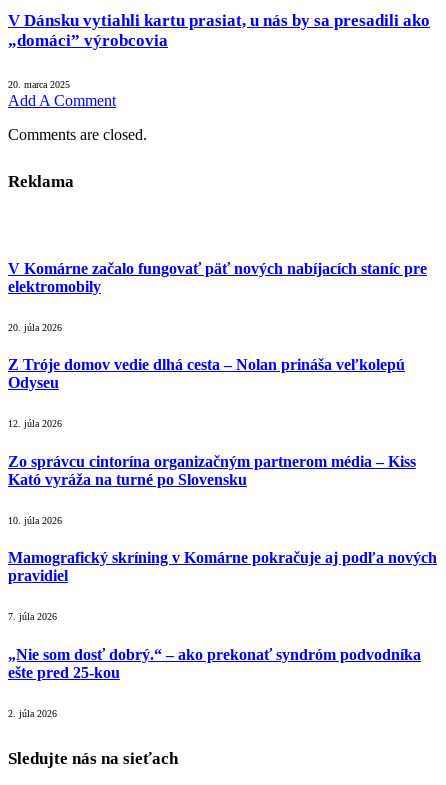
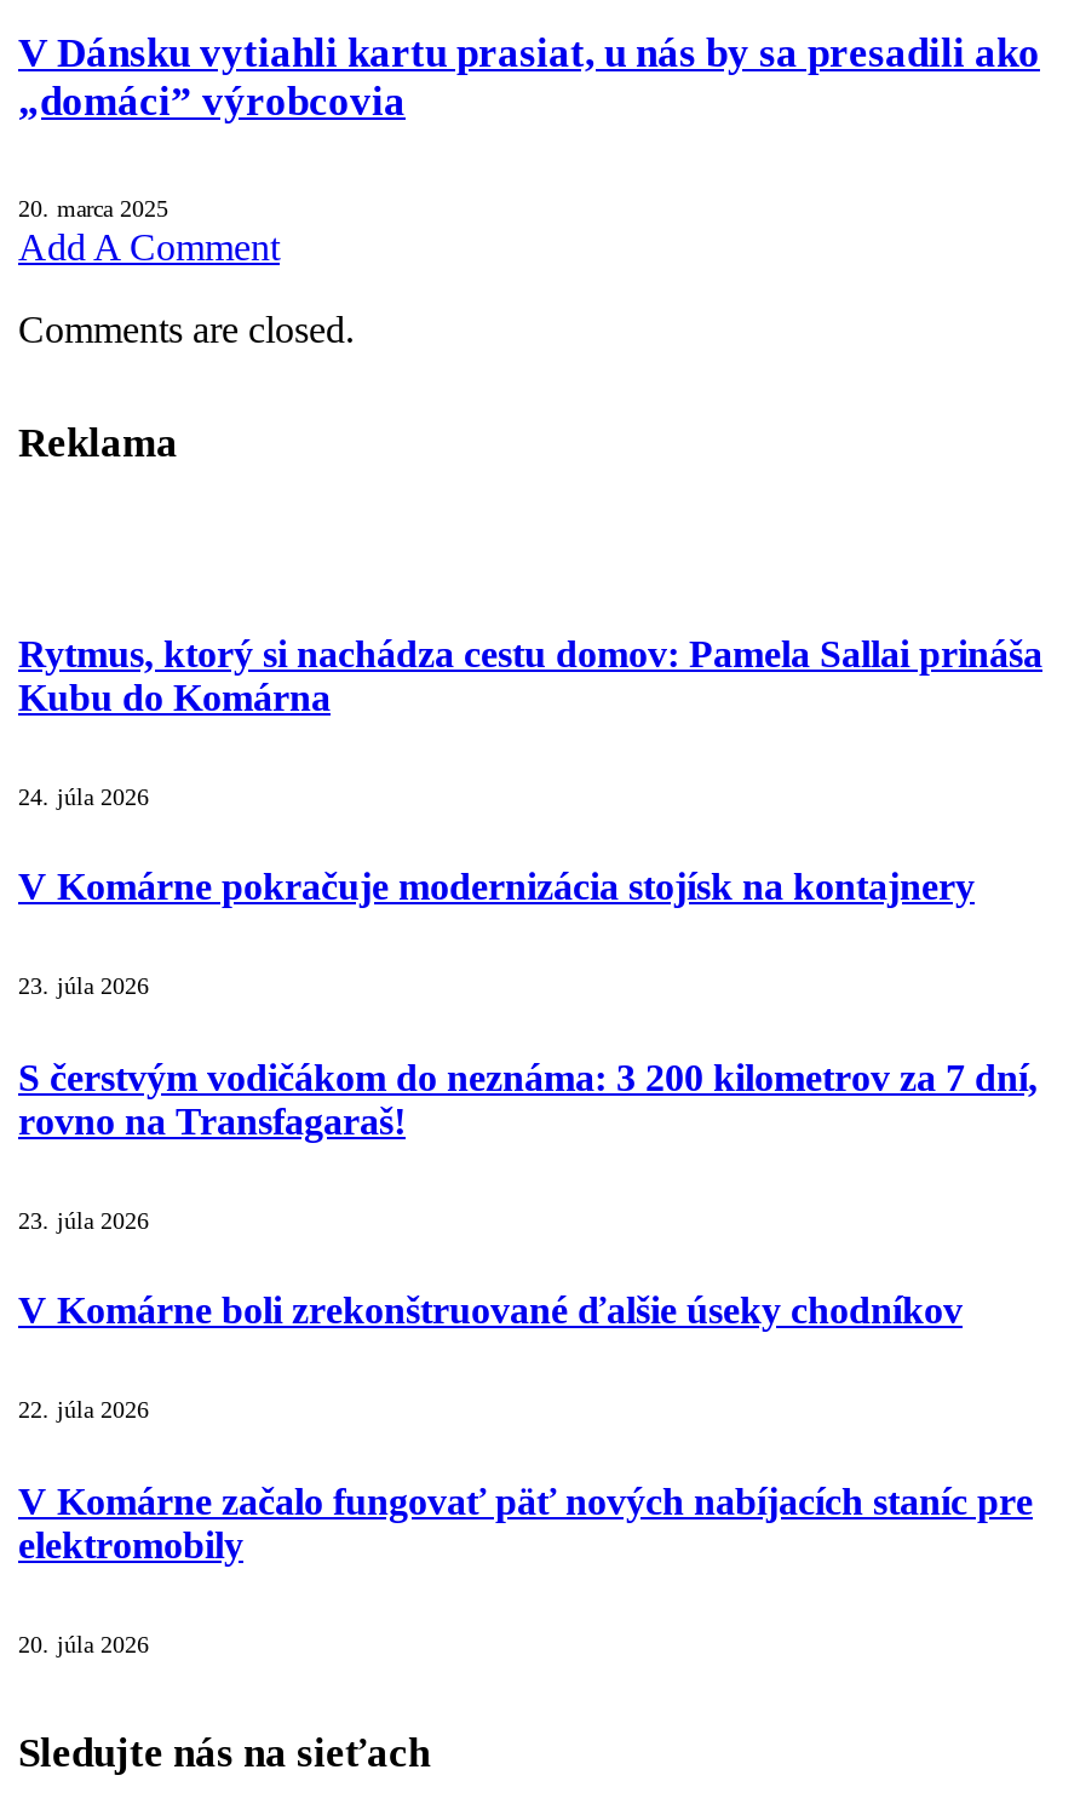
none -> [18,632,1042,1424] Rytmus, ktorý si nachádza cestu domov: Pamela Sallai prináša | Kubu do Komárna | 24. júla 2026 | V Komárne pokračuje modernizácia stojísk na kontajnery | 23. júla 2026 | S čerstvým vodičákom do neznáma: 3 200 kilometrov za 7 dní, | rovno na Transfagaraš! | 23. júla 2026 | V Komárne boli zrekonštruované ďalšie úseky chodníkov | 22. júla 2026
moved [8,259,427,333] -> [18,1480,1033,1657]: V Komárne začalo fungovať päť nových nabíjacích staníc pre | elektromobily | 20. júla 2026
[8,356,437,719] Z Tróje domov vedie dlhá cesta – Nolan prináša veľkolepú | Odyseu | 12. júla 2026 | Zo správcu cintorína organizačným partnerom média – Kiss | Kató vyráža na turné po Slovensku | 10. júla 2026 | Mamografický skríning v Komárne pokračuje aj podľa nových | pravidiel | 7. júla 2026 | „Nie som dosť dobrý.“ – ako prekonať syndróm podvodníka | ešte pred 25-kou | 2. júla 2026 -> none

